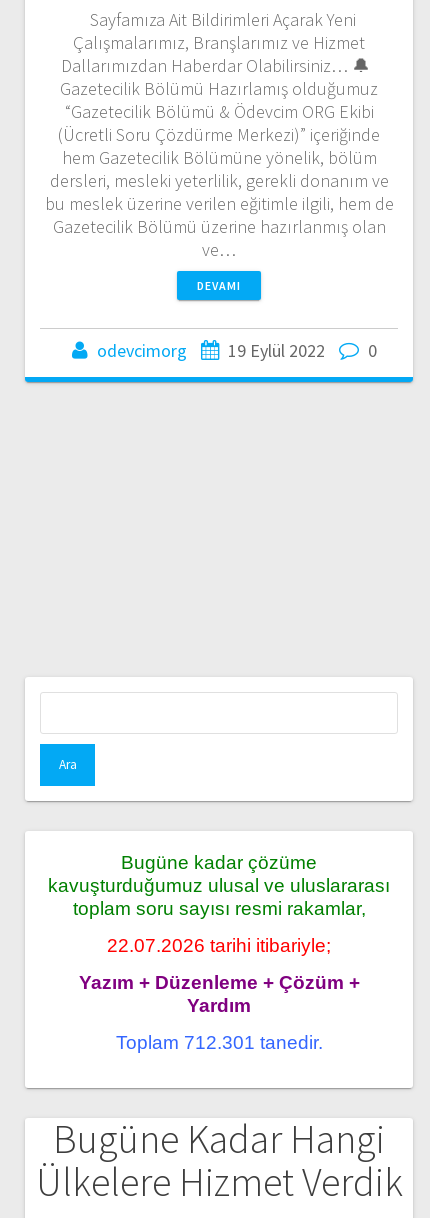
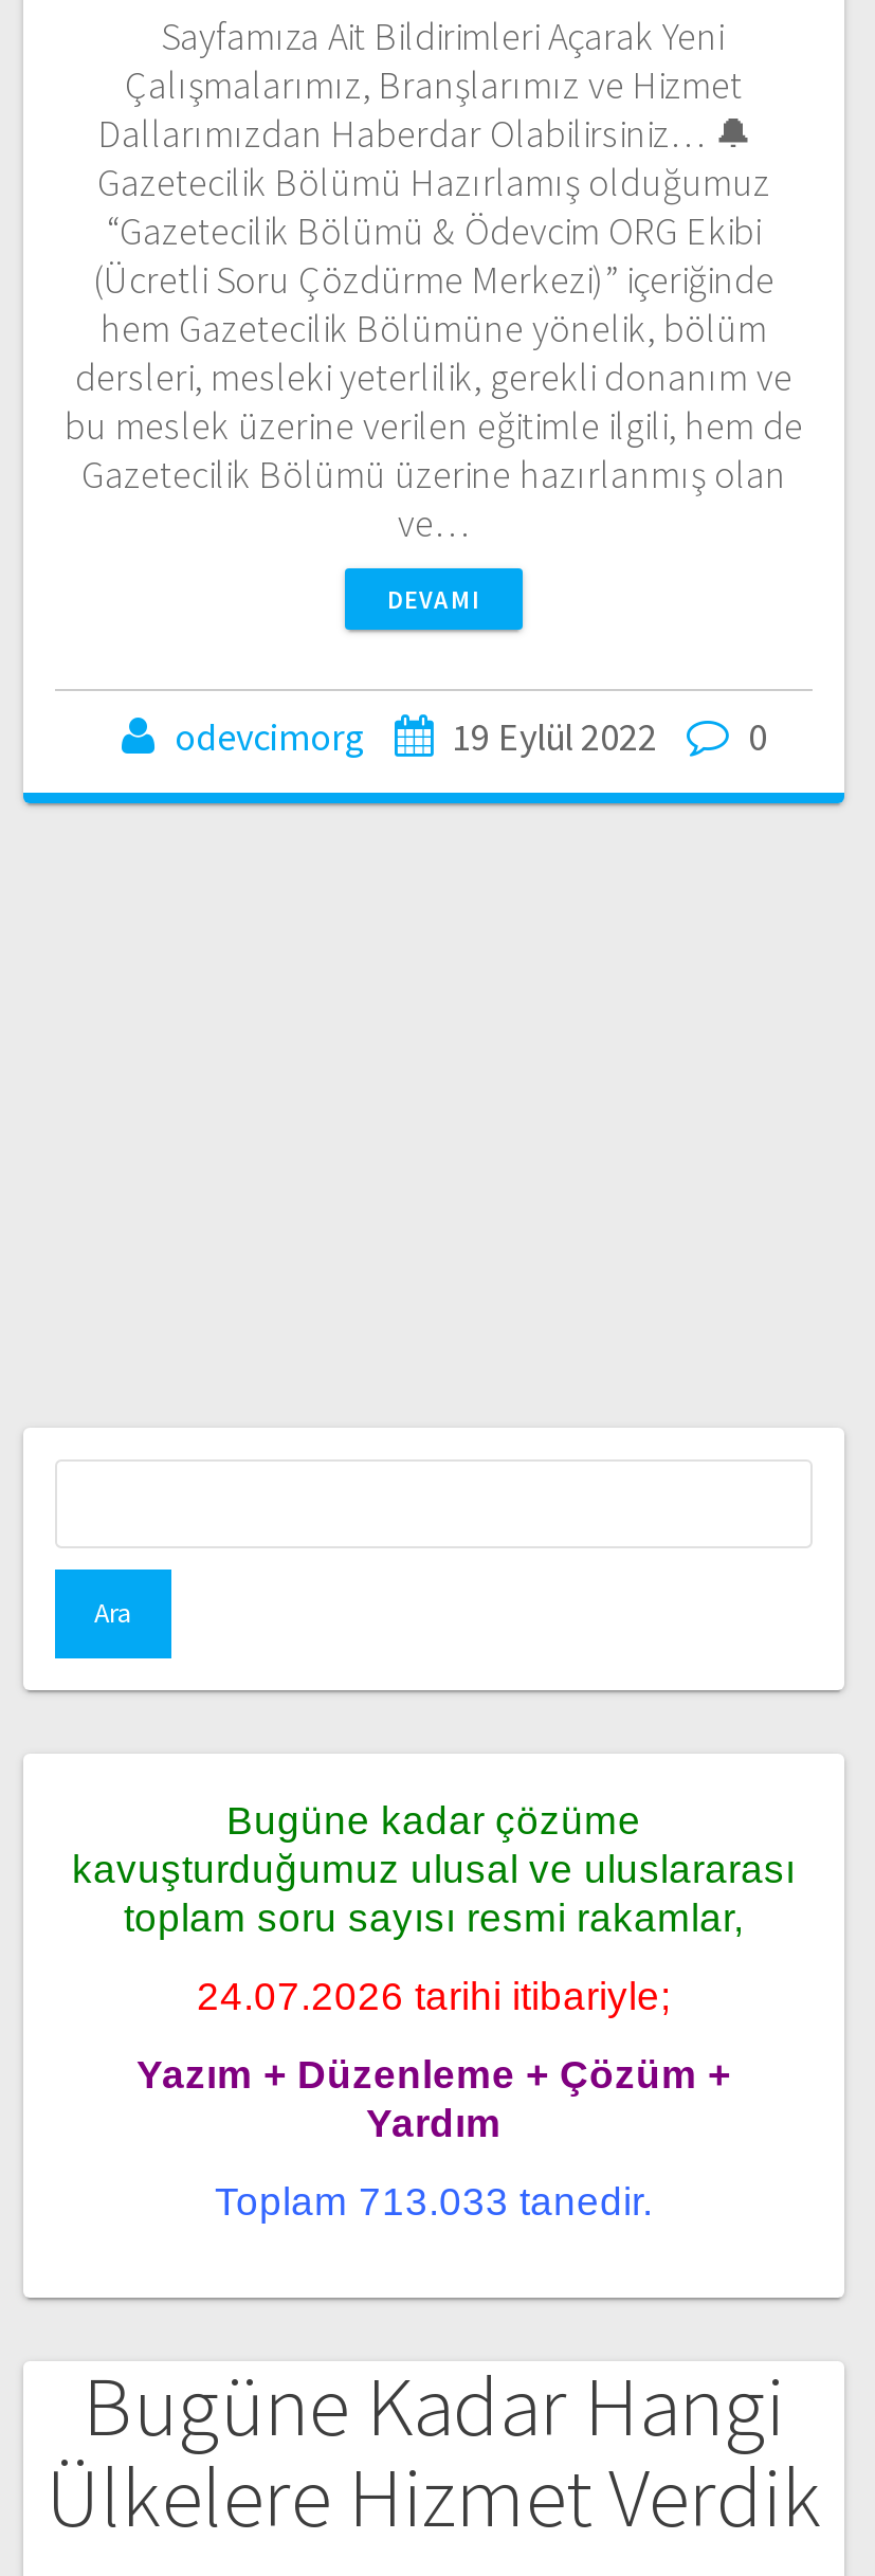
[107,935,331,956] 22.07.2026 tarihi itibariyle; -> [197,1973,671,2018] 24.07.2026 tarihi itibariyle;
[115,1032,322,1053] Toplam 712.301 tanedir. -> [215,2179,653,2223] Toplam 713.033 tanedir.

